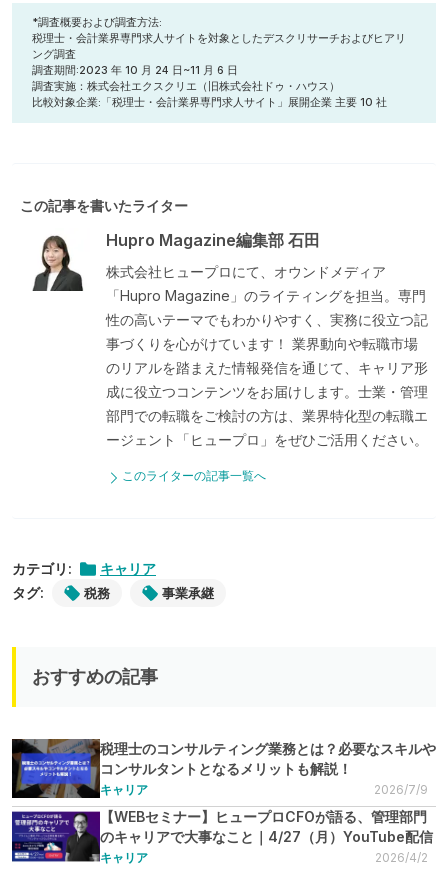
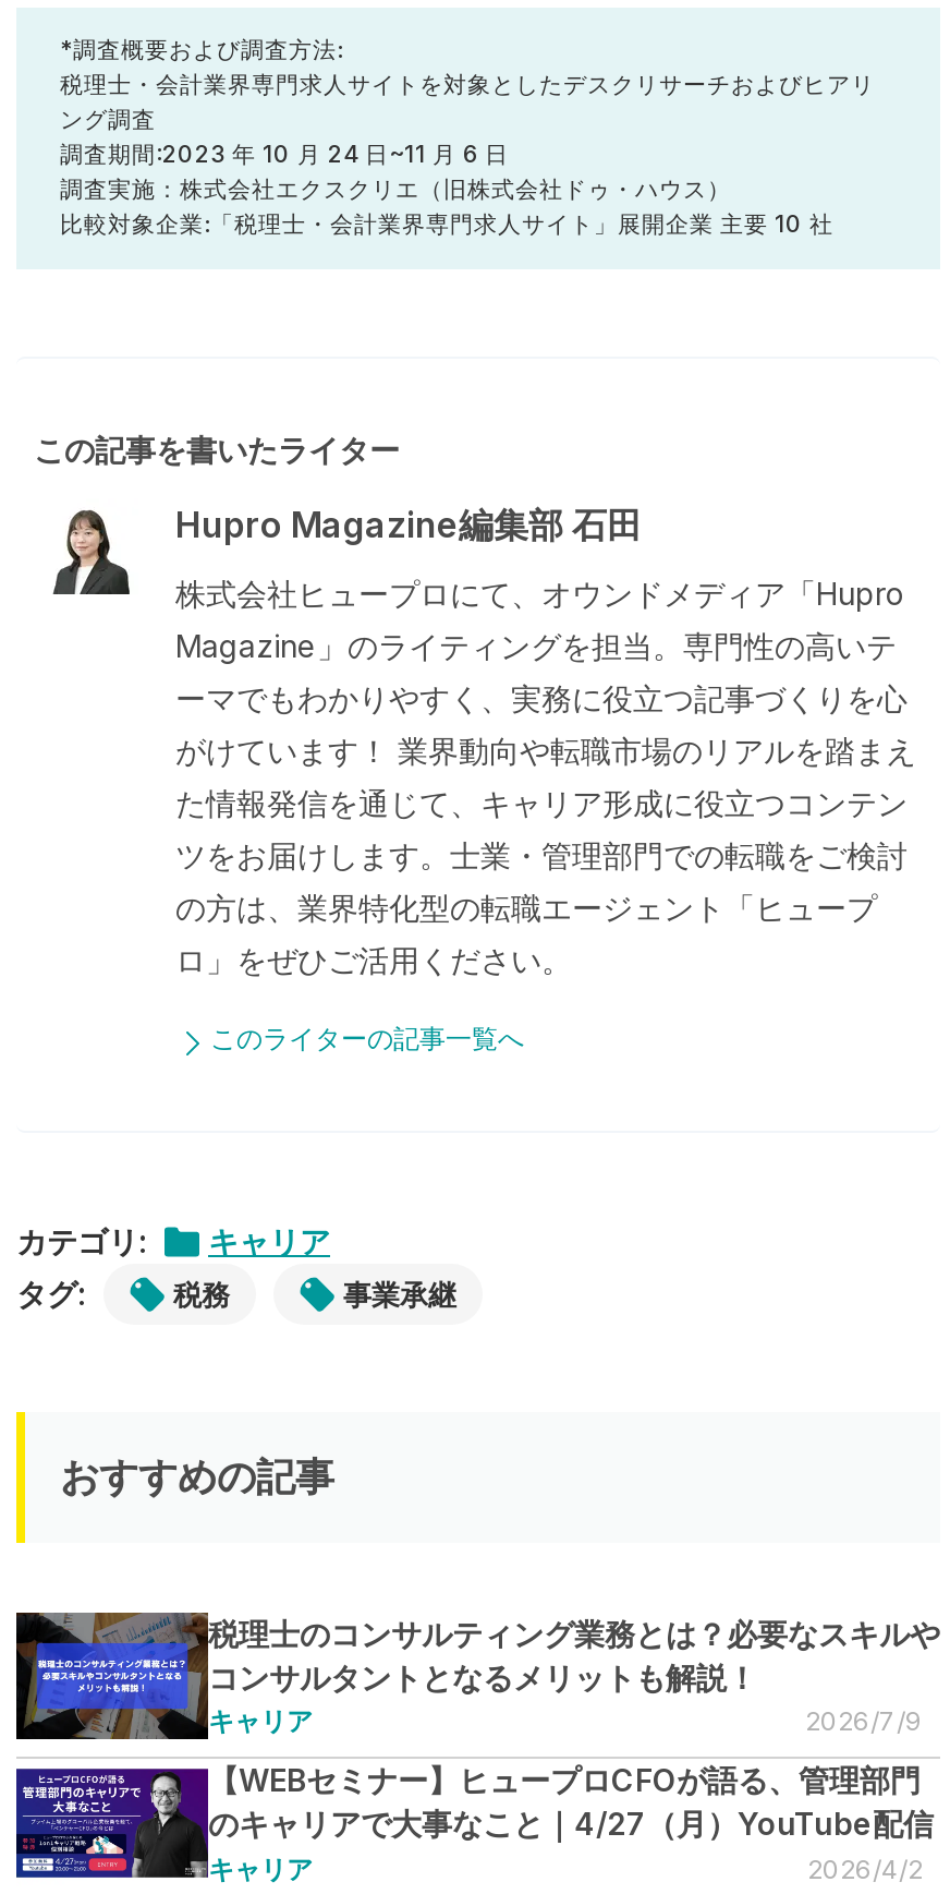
[29,234,71,292] [image] -> [51,507,145,634] [image]

